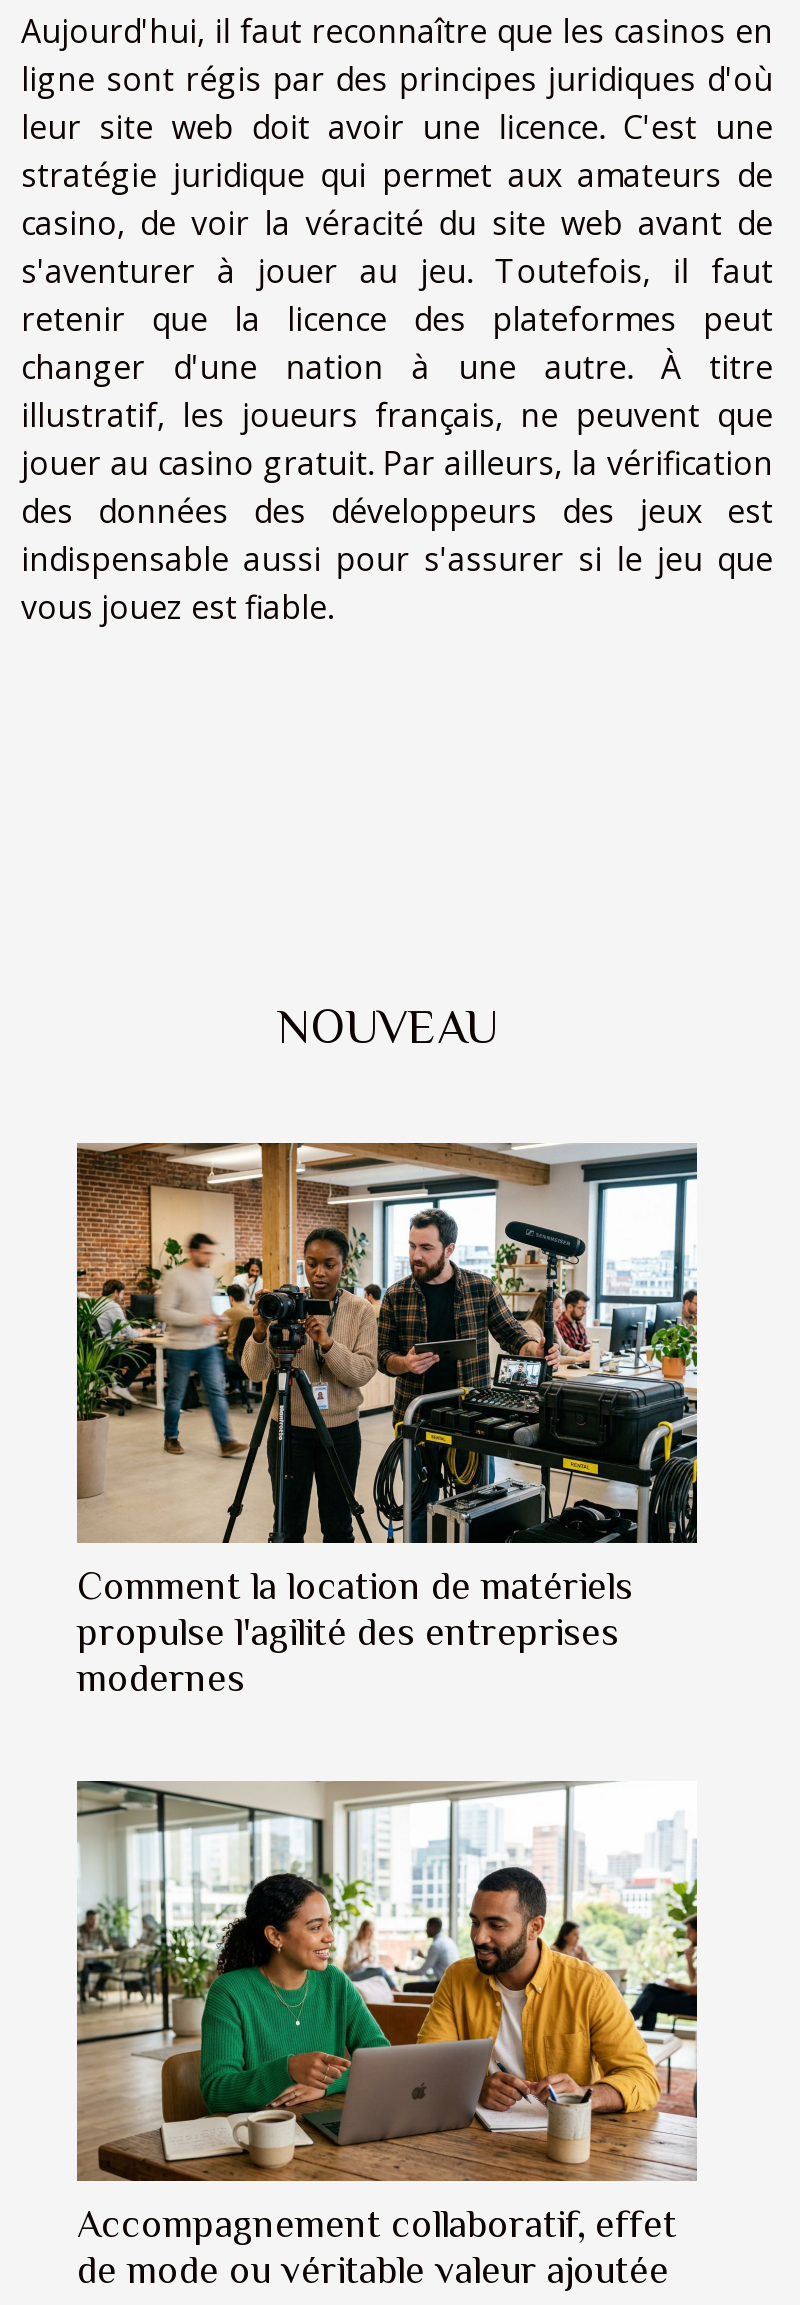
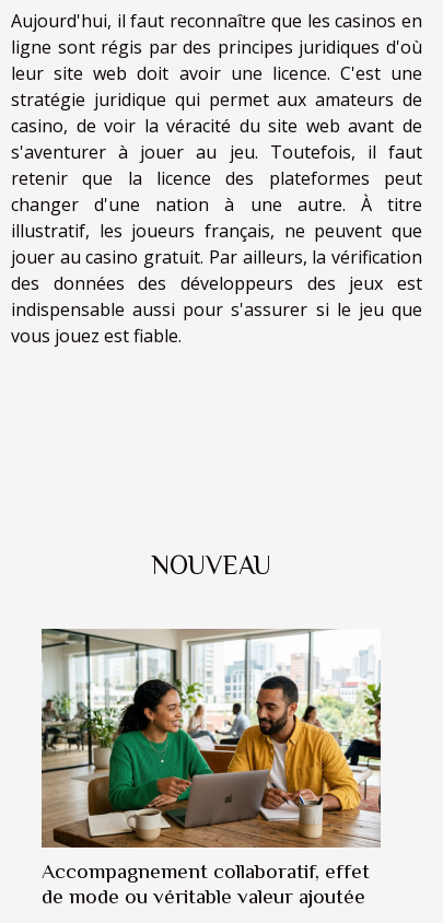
[75,1143,699,1700] [image] | Comment la location de matériels | propulse l'agilité des entreprises | modernes -> none

